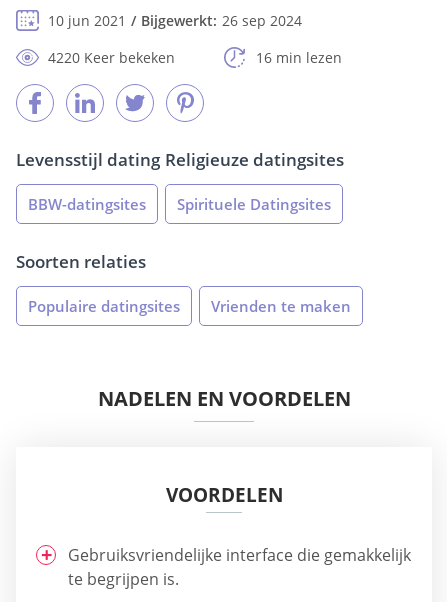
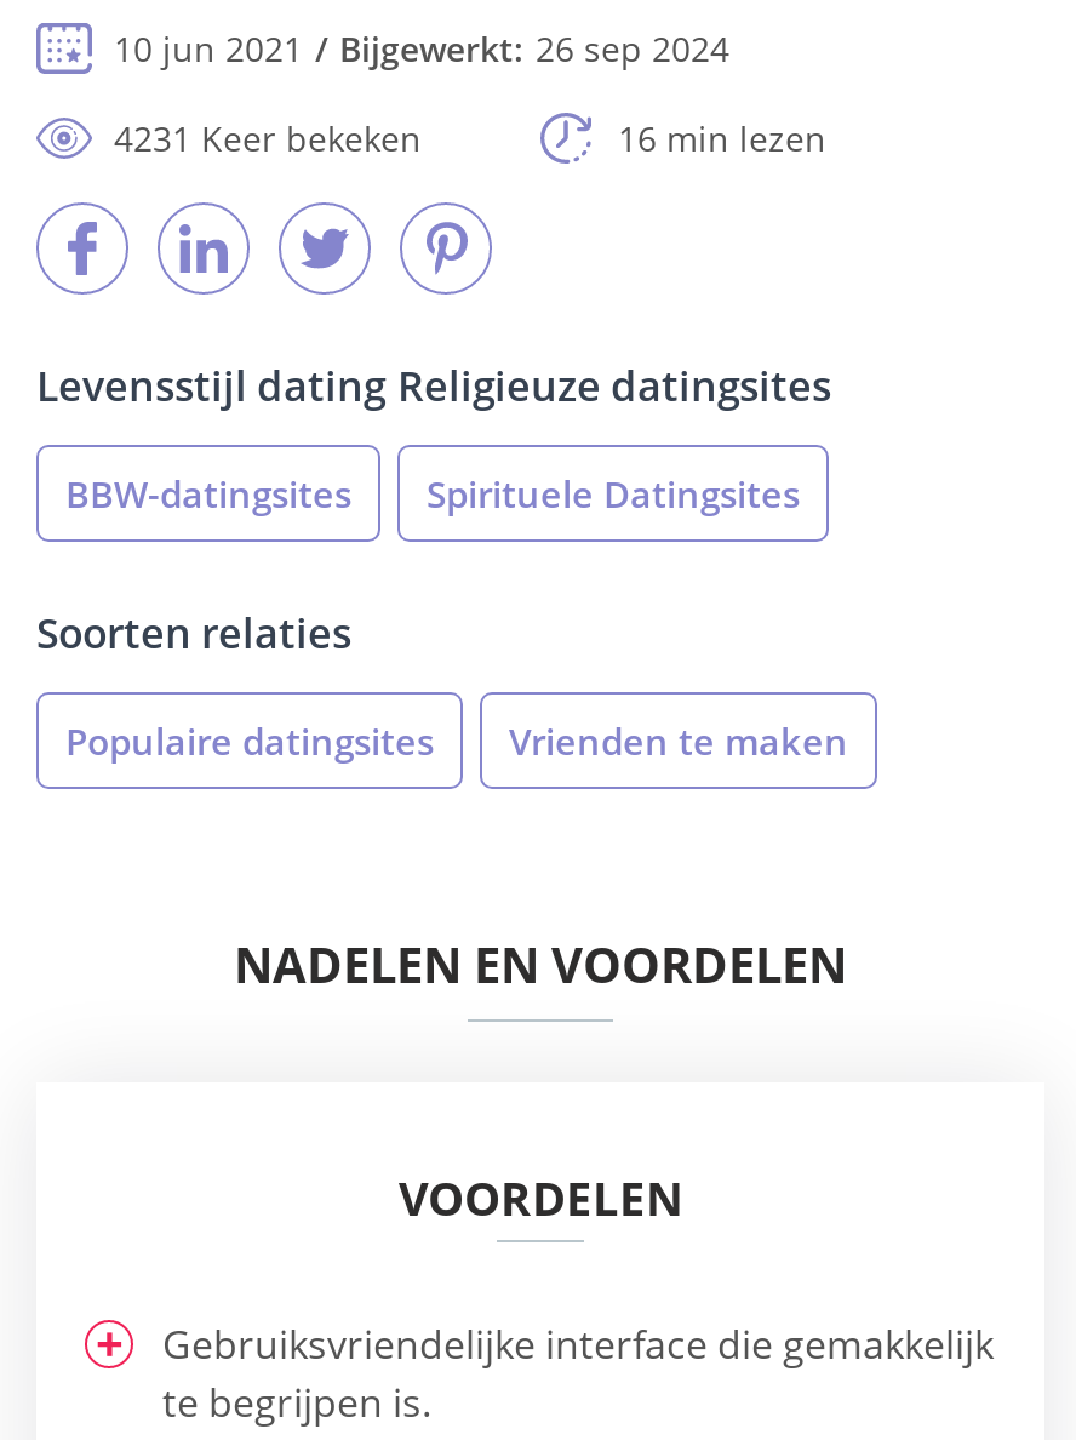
[48,48,175,67] 4220 Keer bekeken -> [114,116,422,162] 4231 Keer bekeken

